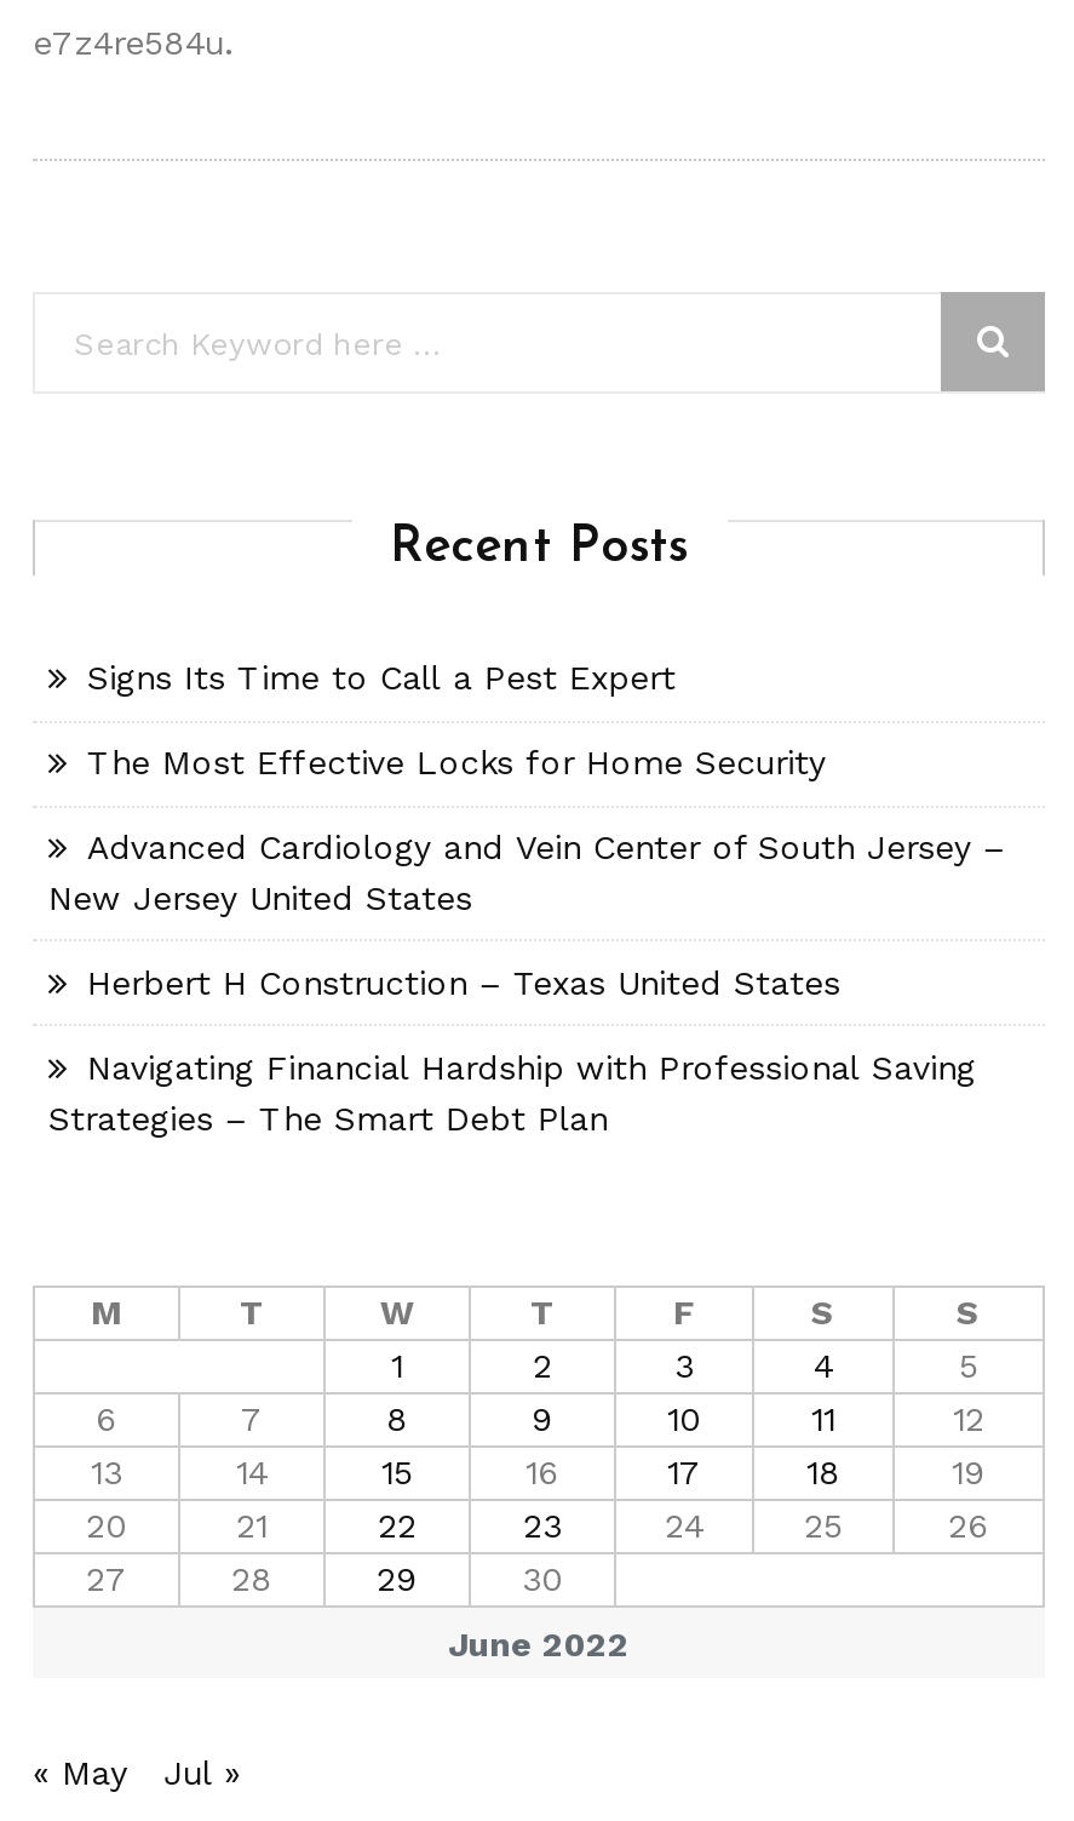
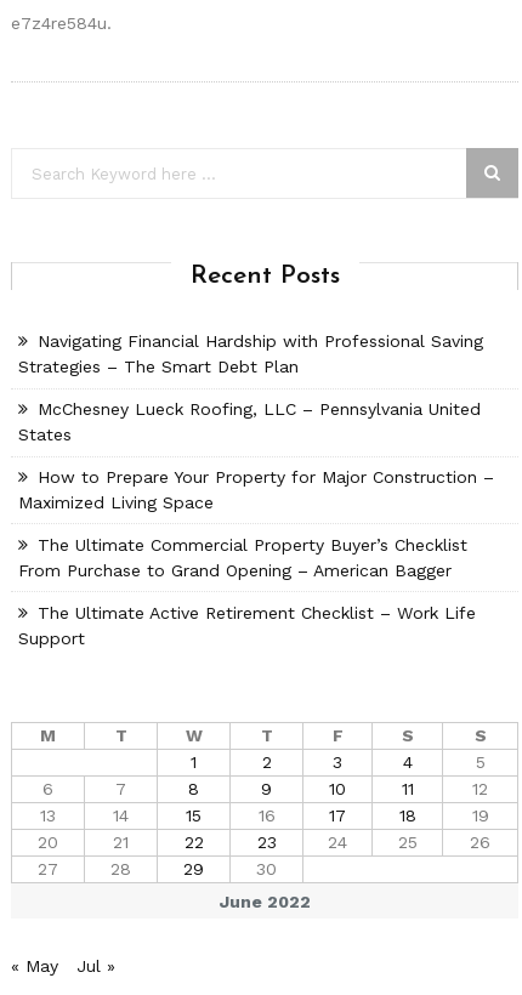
[48,659,1005,1001] Signs Its Time to Call a Pest Expert | The Most Effective Locks for Home Security | Advanced Cardiology and Vein Center of South Jersey – | New Jersey United States | Herbert H Construction – Texas United States -> none
moved [48,1047,976,1136] -> [19,332,484,377]: Navigating Financial Hardship with Professional Saving | Strategies – The Smart Debt Plan
none -> [19,399,495,647] McChesney Lueck Roofing, LLC – Pennsylvania United | States | How to Prepare Your Property for Major Construction – | Maximized Living Space | The Ultimate Commercial Property Buyer’s Checklist | From Purchase to Grand Opening – American Bagger | The Ultimate Active Retirement Checklist – Work Life | Support

